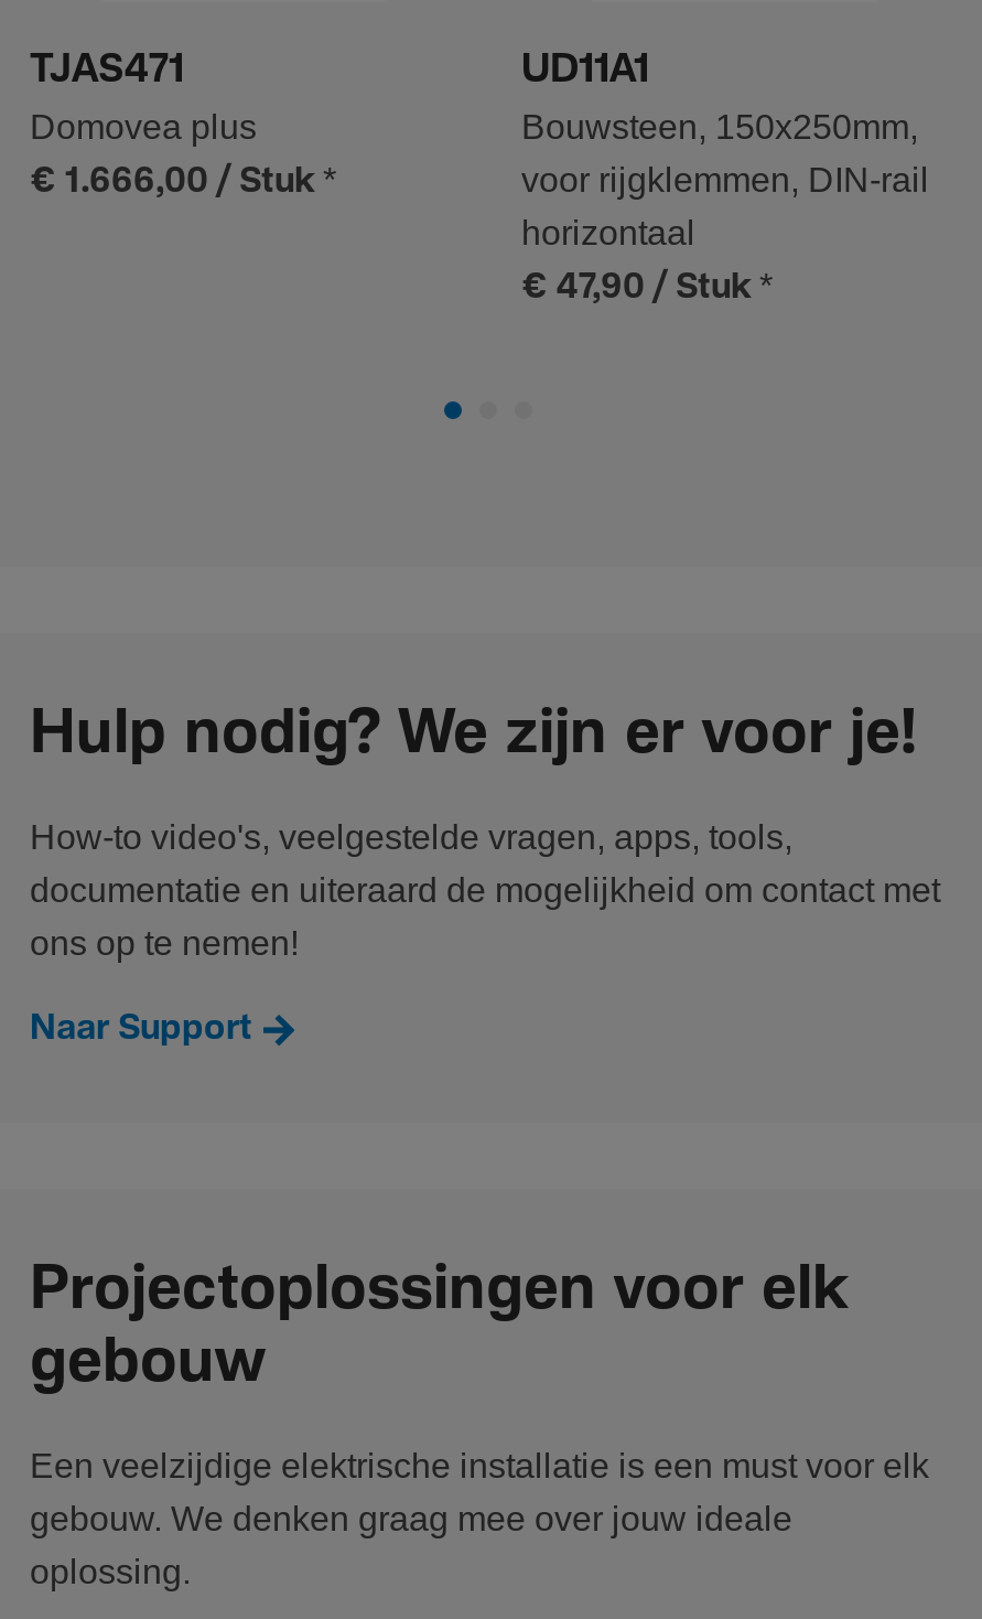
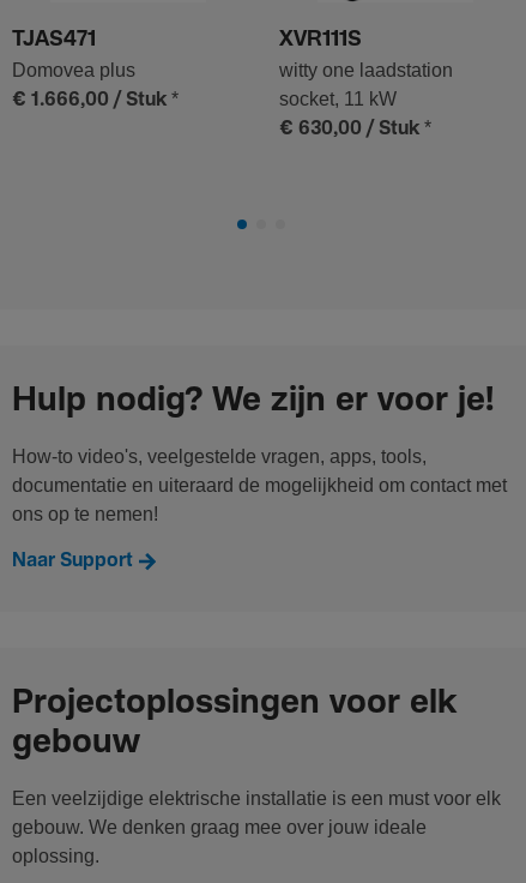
[521,51,929,307] UD11A1 | Bouwsteen, 150x250mm, | voor rijgklemmen, DIN-rail | horizontaal | € 47,90 / Stuk * -> [279,29,453,139] XVR111S | witty one laadstation | socket, 11 kW | € 630,00 / Stuk *

